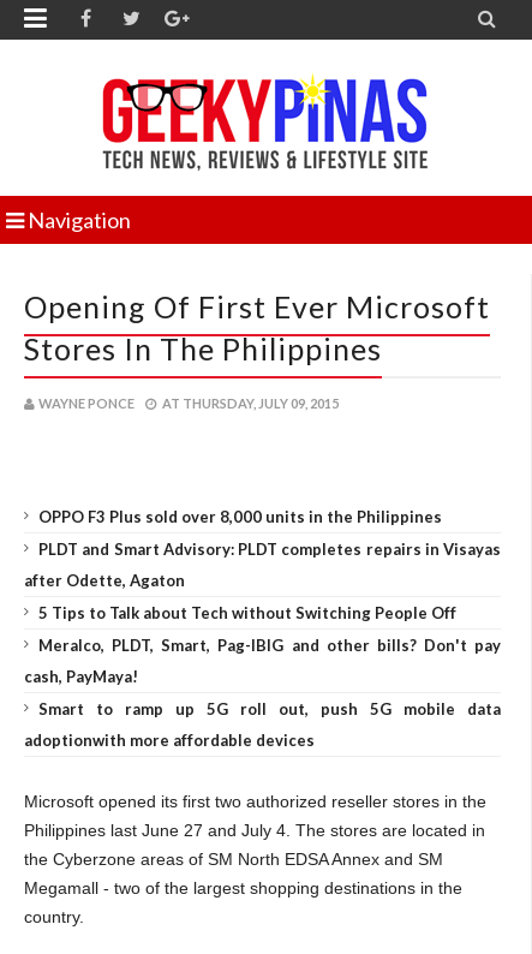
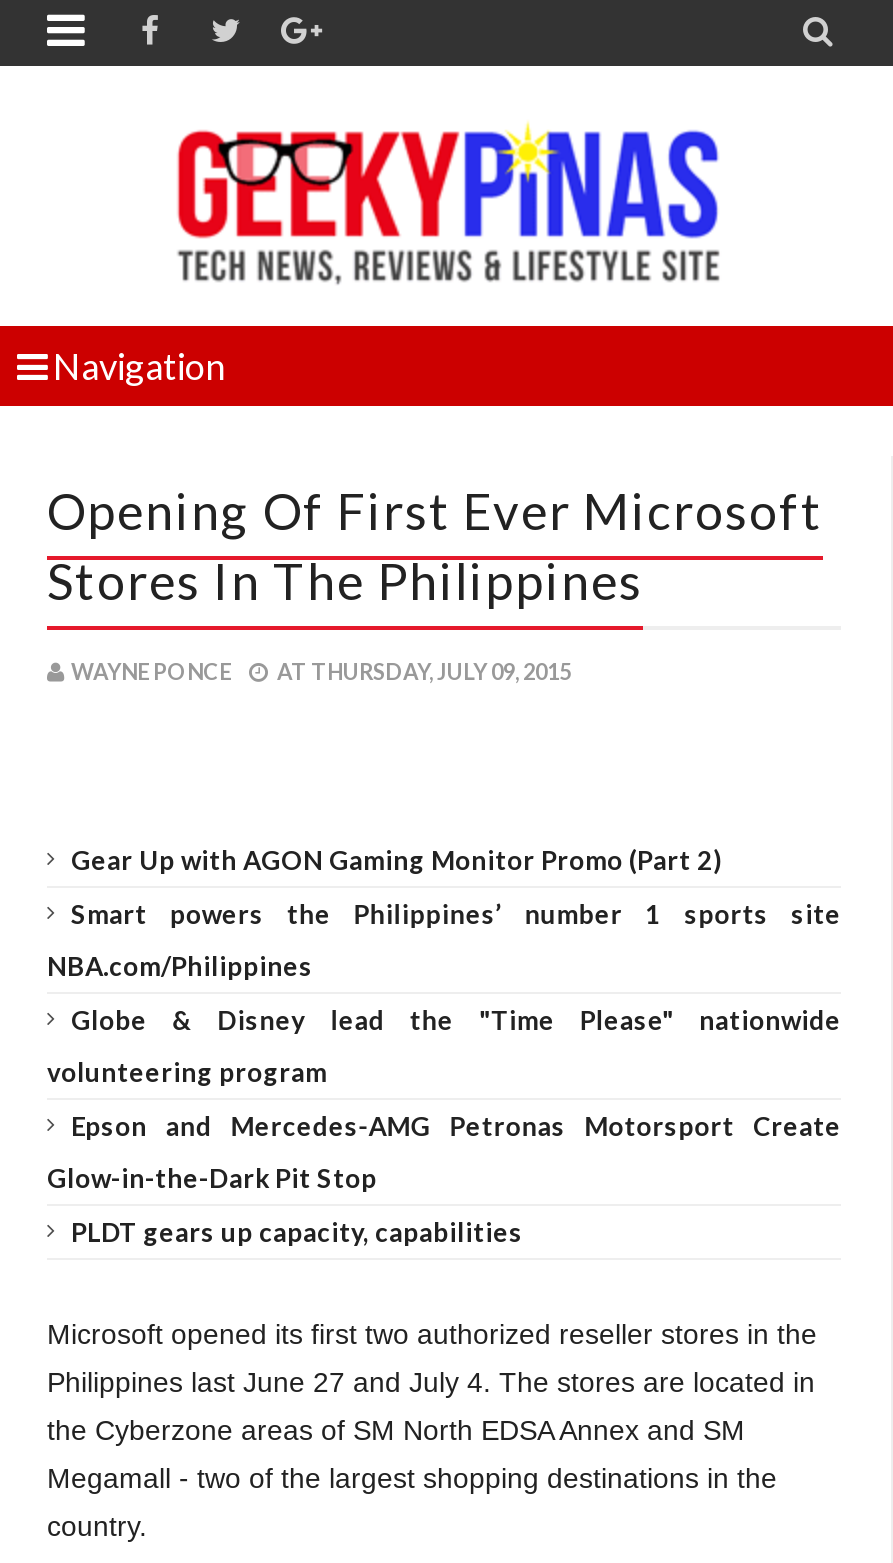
[38,507,442,526] OPPO F3 Plus sold over 8,000 units in the Philippines -> [71,844,721,876] Gear Up with AGON Gaming Monitor Promo (Part 2)
[38,539,501,559] PLDT and Smart Advisory: PLDT completes repairs in Visayas -> [71,898,841,930] Smart powers the Philippines’ number 1 sports site
[24,571,185,590] after Odette, Agaton -> [47,950,313,982] NBA.com/Philippines
[38,603,456,622] 5 Tips to Talk about Tech without Switching People Off -> [71,1004,841,1036] Globe & Disney lead the "Time Please" nationwide
[38,636,501,655] Meralco, PLDT, Smart, Pag-IBIG and other bills? Don't pay -> [47,1056,327,1088] volunteering program
[24,667,138,686] cash, PayMaya! -> [71,1110,841,1142] Epson and Mercedes-AMG Petronas Motorsport Create
[38,699,501,719] Smart to ramp up 5G roll out, push 5G mobile data -> [47,1162,377,1194] Glow-in-the-Dark Pit Stop
[24,731,315,750] adoptionwith more affordable devices -> [71,1216,523,1248] PLDT gears up capacity, capabilities

